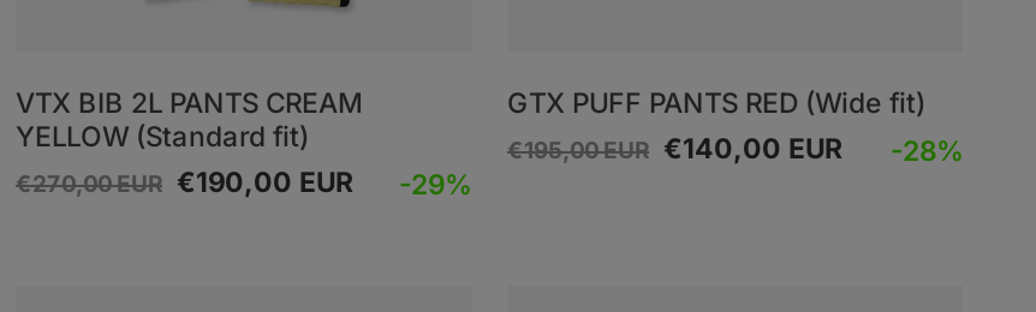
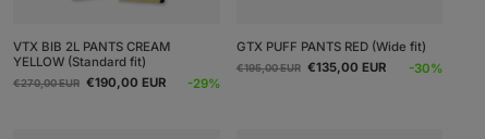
[663,132,844,166] €140,00 EUR -> [307,60,386,75] €135,00 EUR
[891,134,963,168] -28% -> [409,61,442,76] -30%

